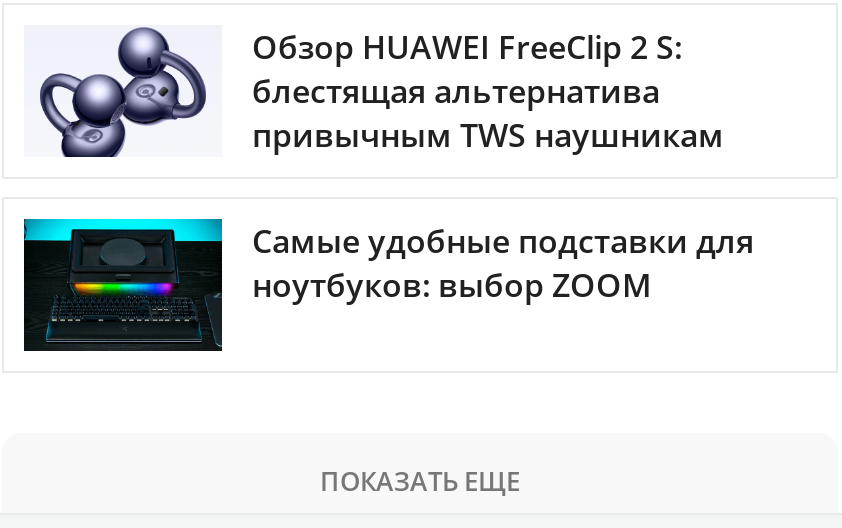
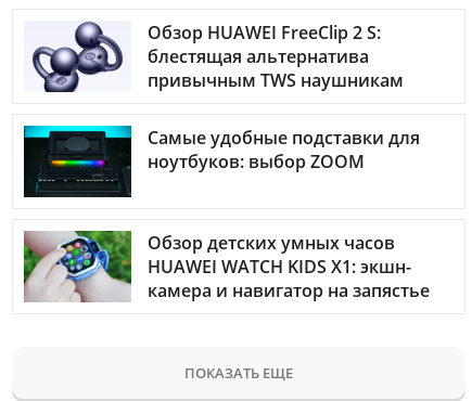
none -> [23,230,430,303] [image] | Обзор детских умных часов | HUAWEI WATCH KIDS X1: экшн- | камера и навигатор на запястье

